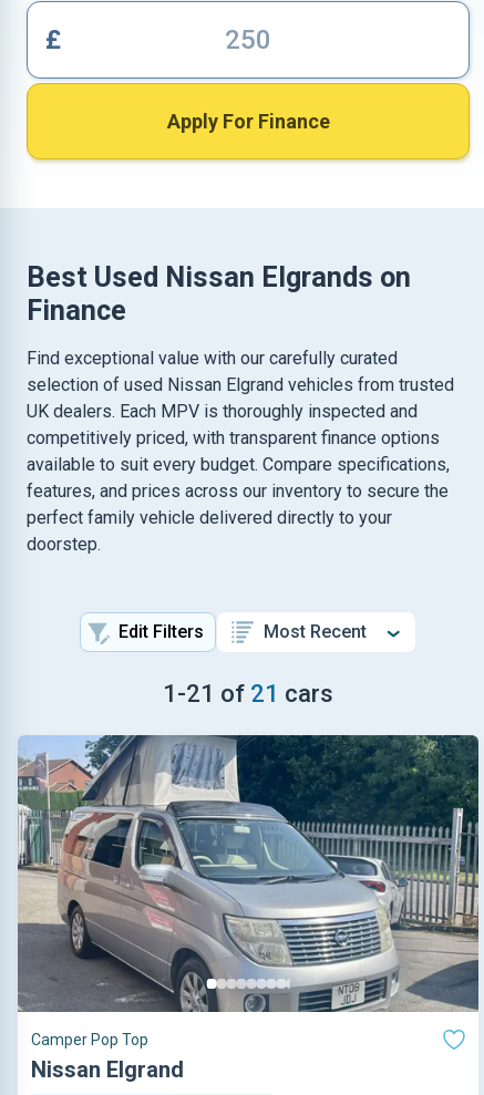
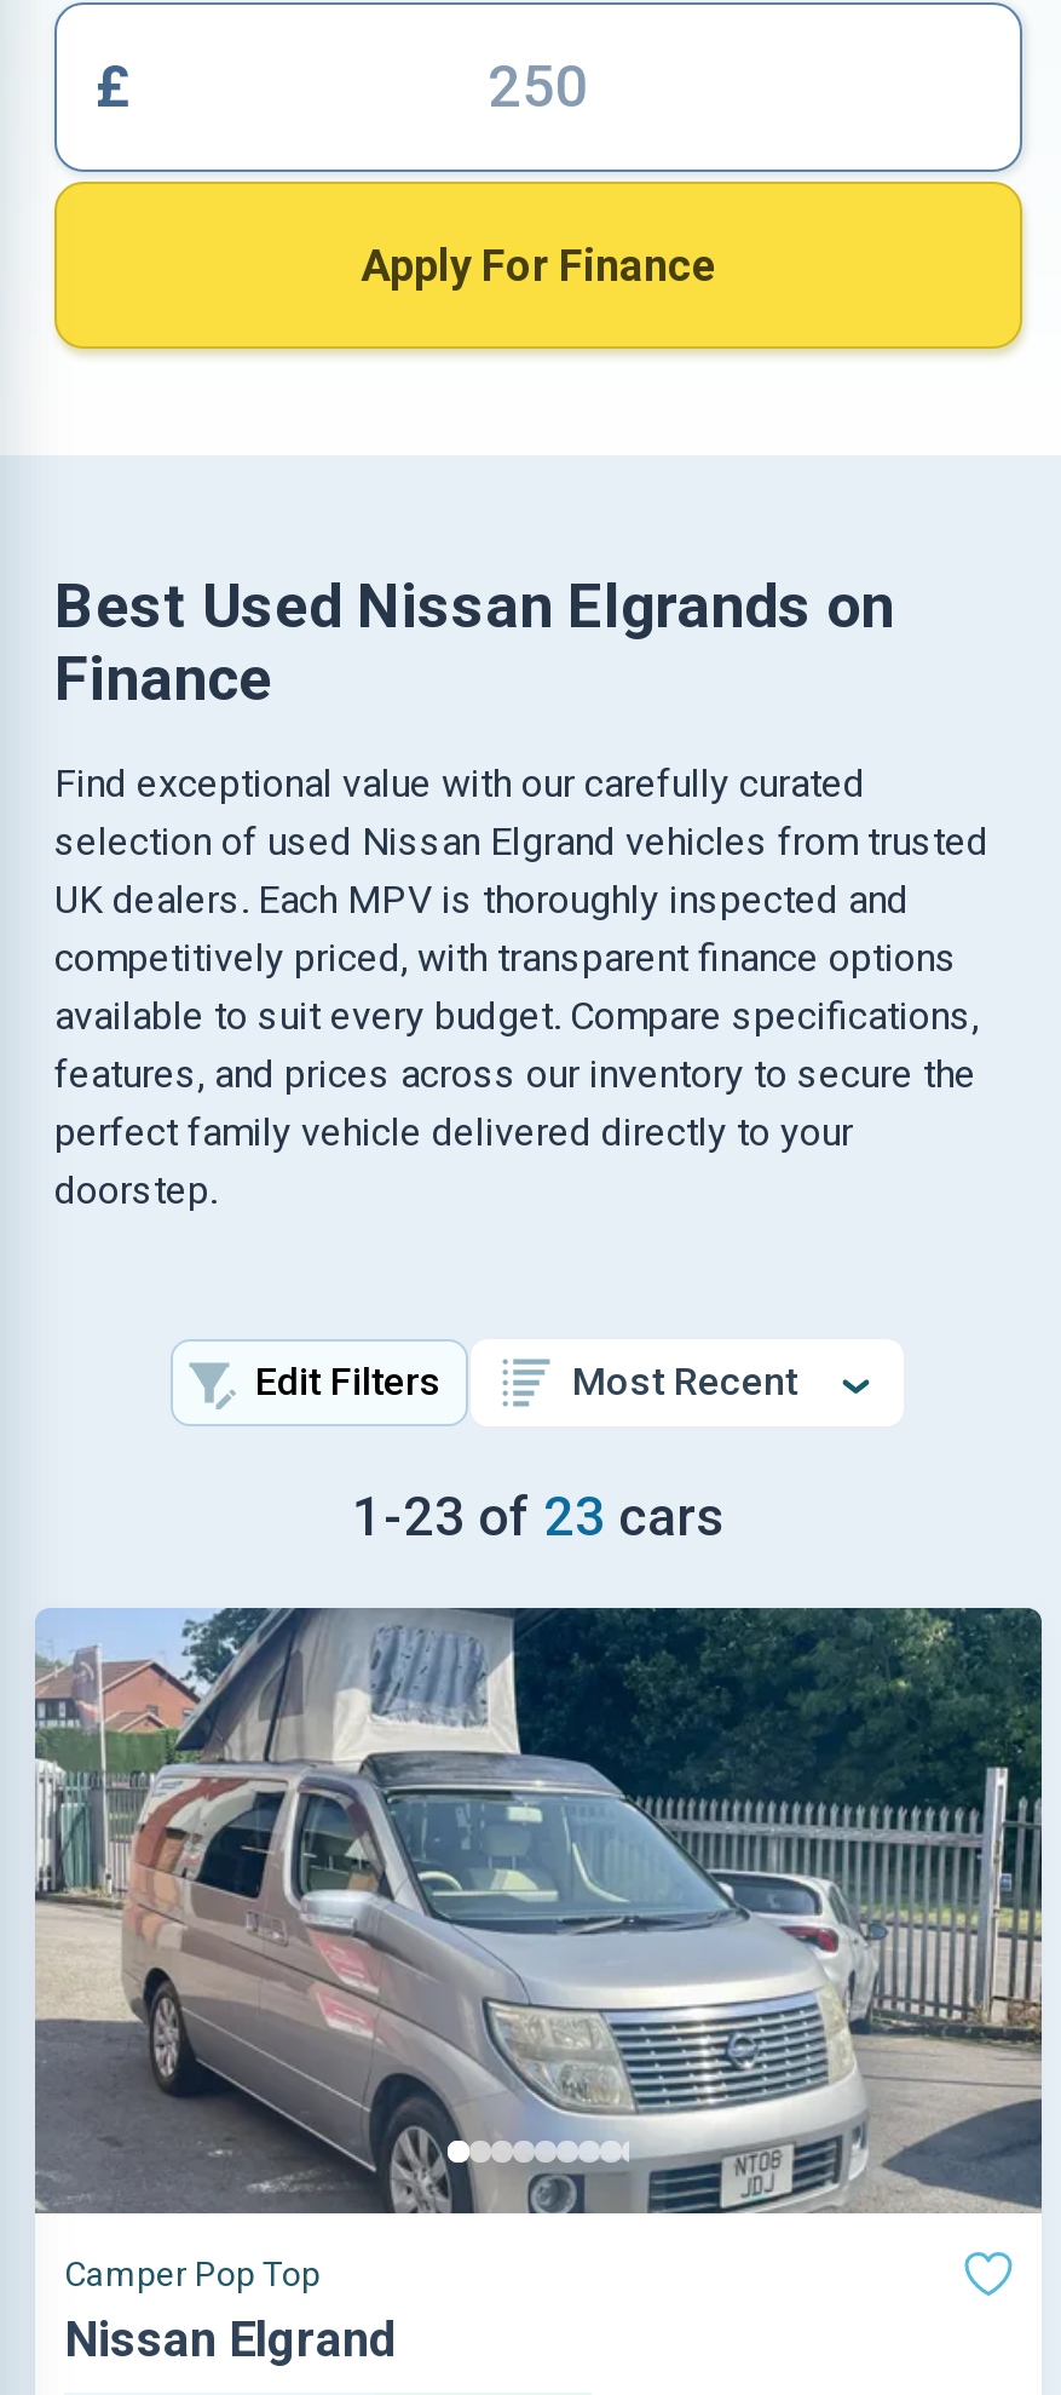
[163,680,333,707] 1 -21 of 21 cars -> [352,1486,725,1547] 1 -23 of 23 cars

